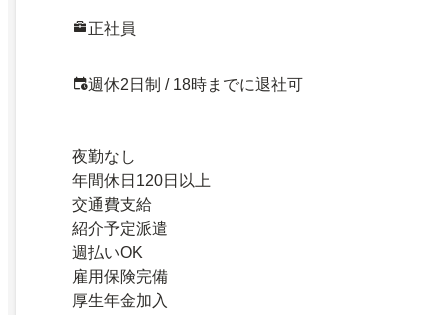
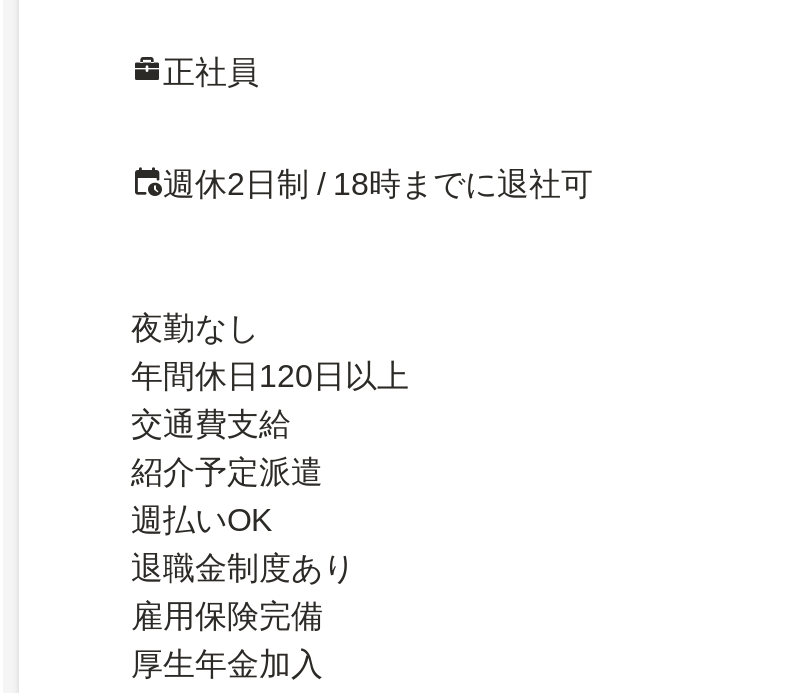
none -> [131,551,355,585] 退職金制度あり

